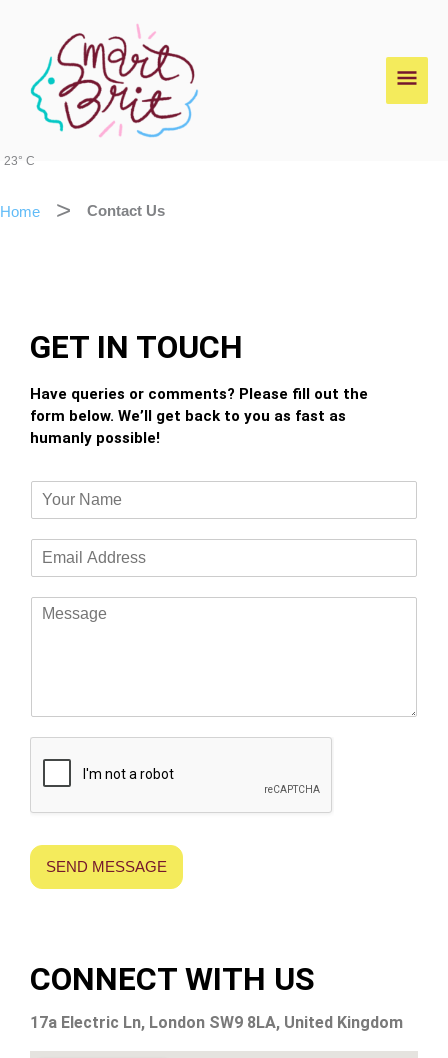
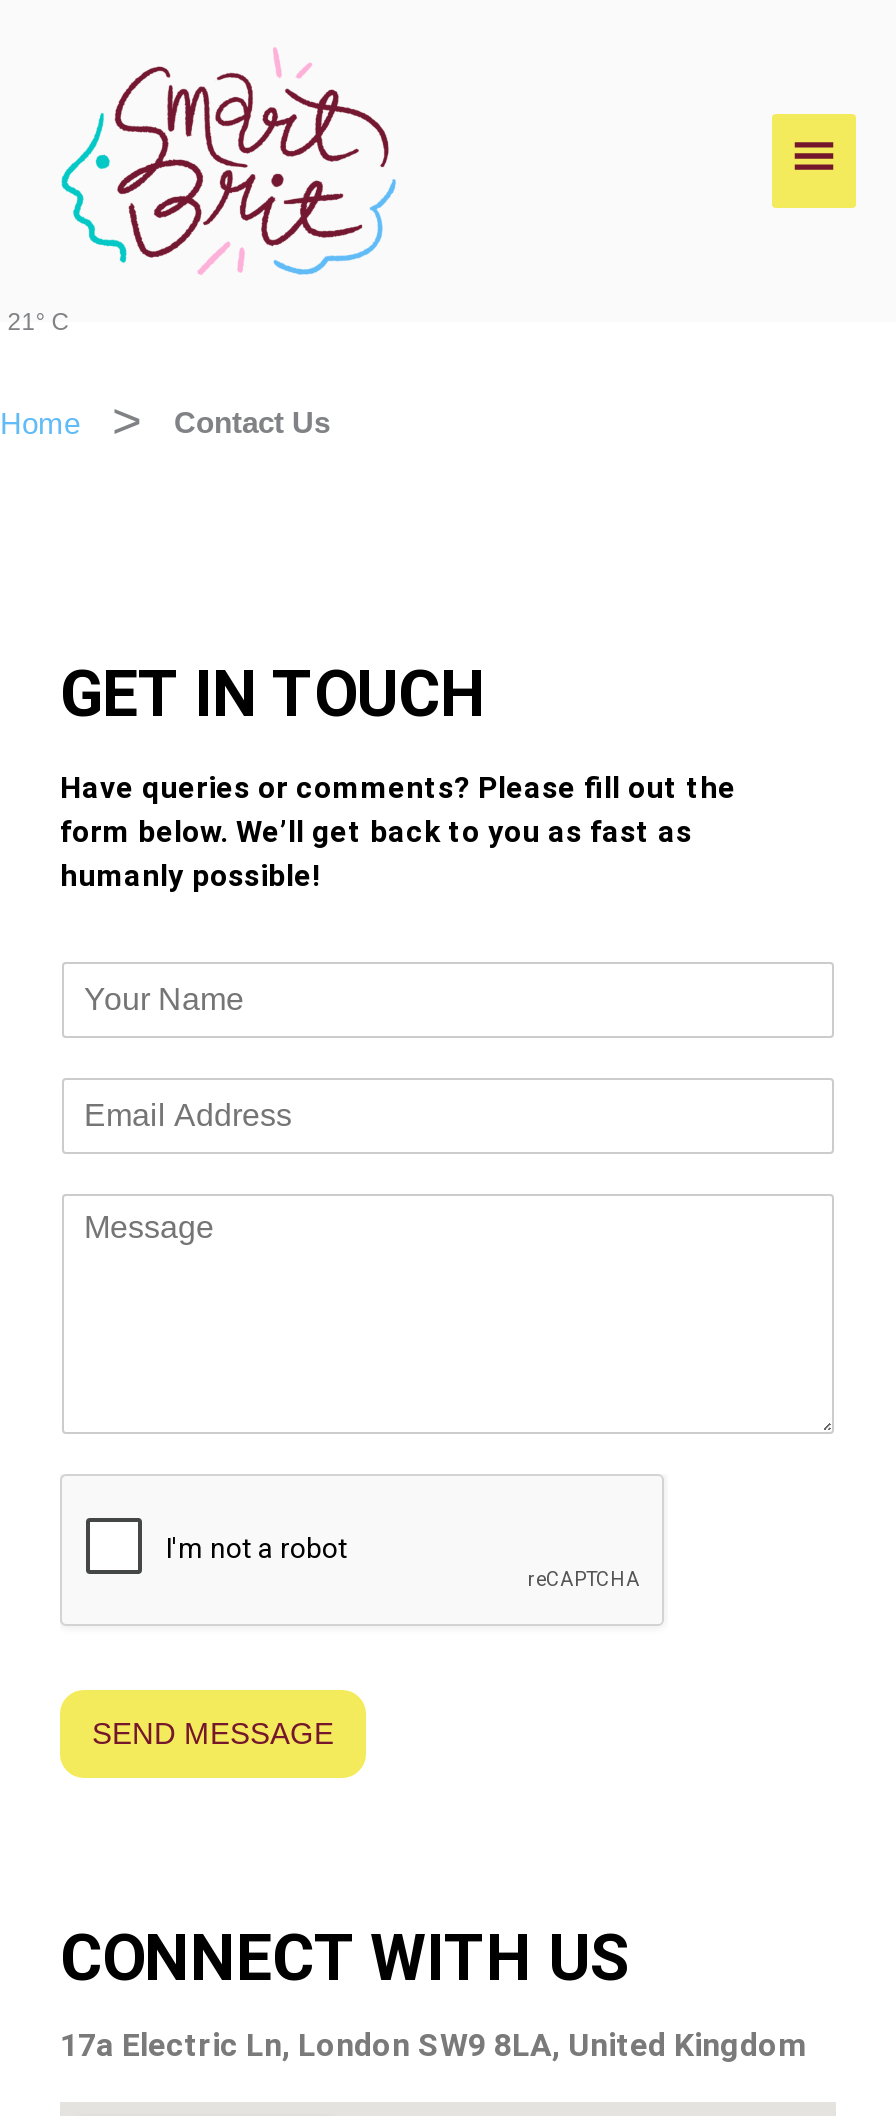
[4,154,35,168] 23° C -> [7,307,69,335] 21° C

